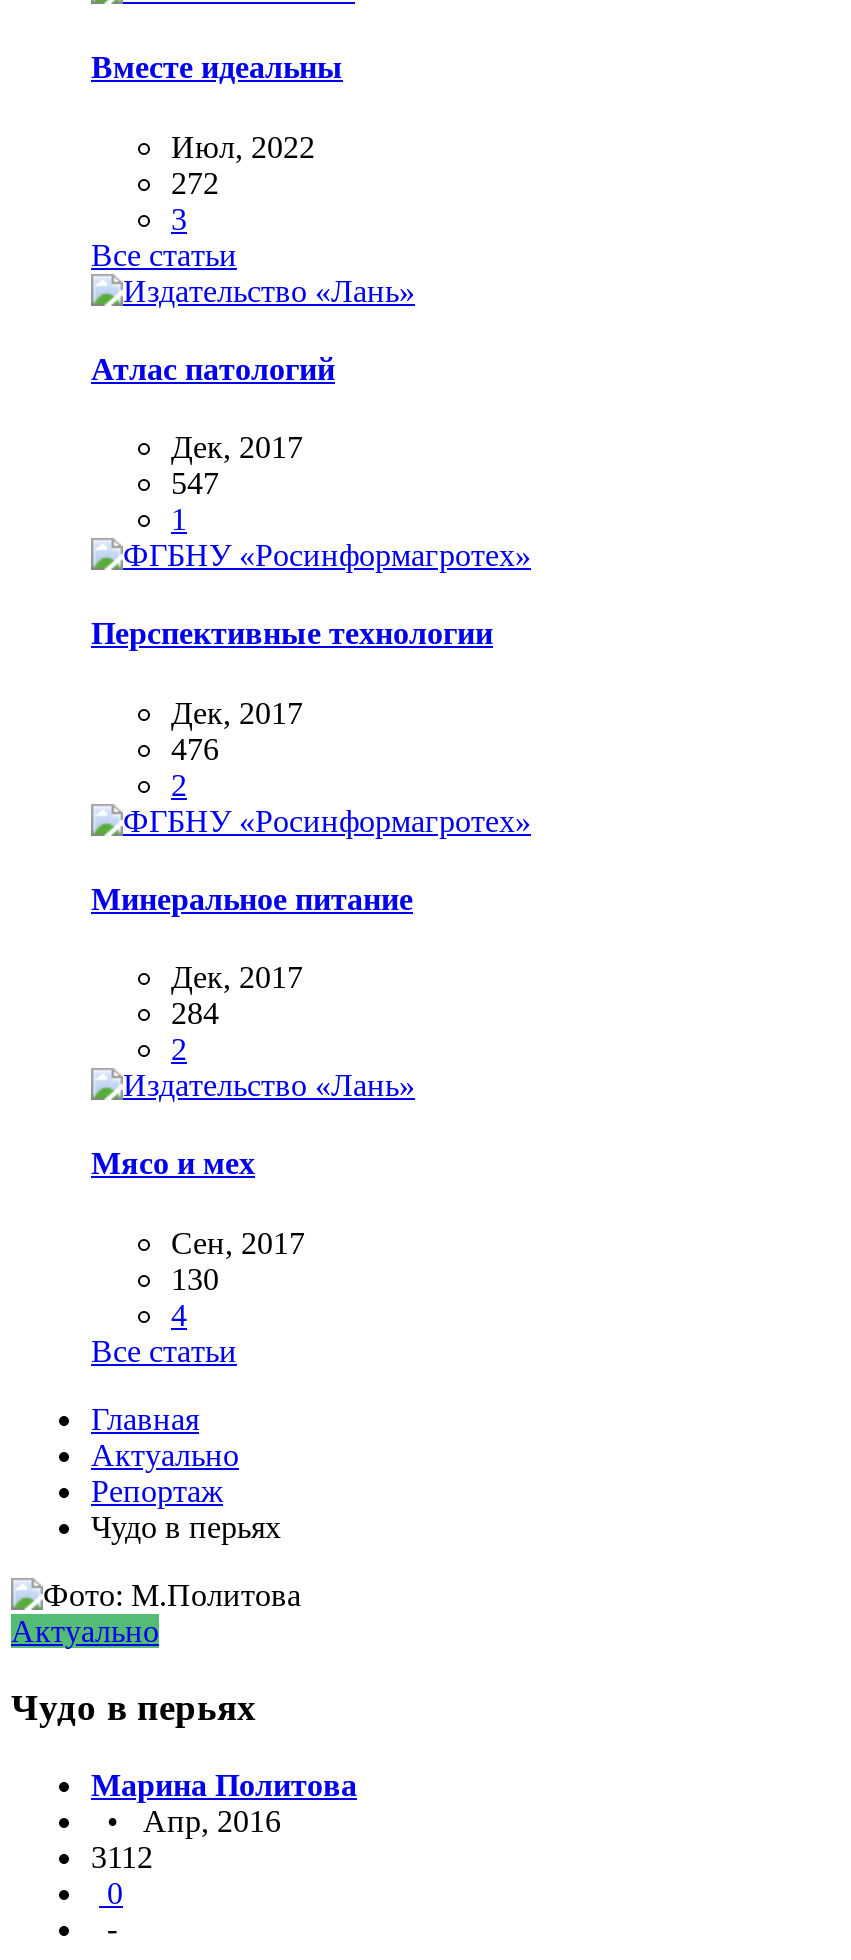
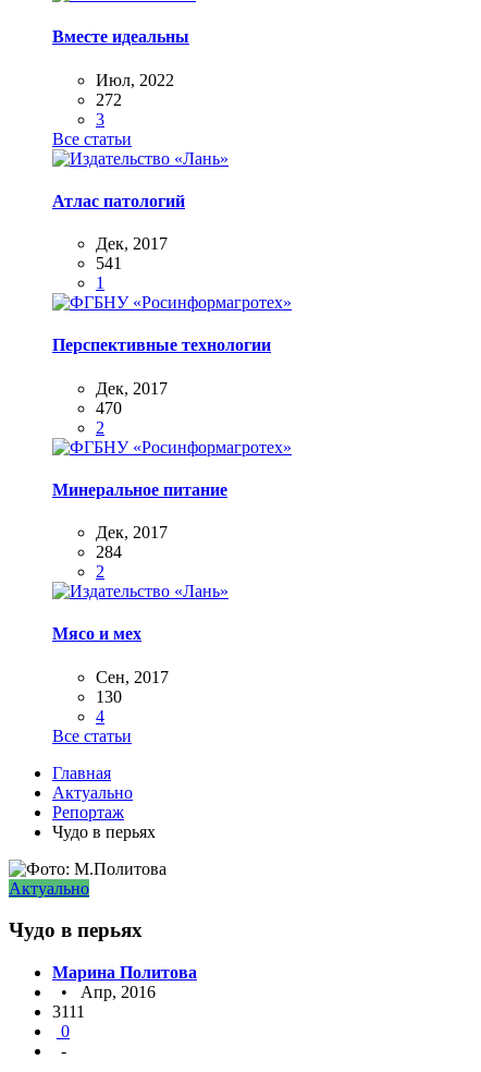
[171,466,219,500] 547 -> [96,254,122,273] 541
[171,731,219,765] 476 -> [96,398,122,417] 470
[91,1840,153,1874] 3112 -> [52,1002,85,1021] 3111

